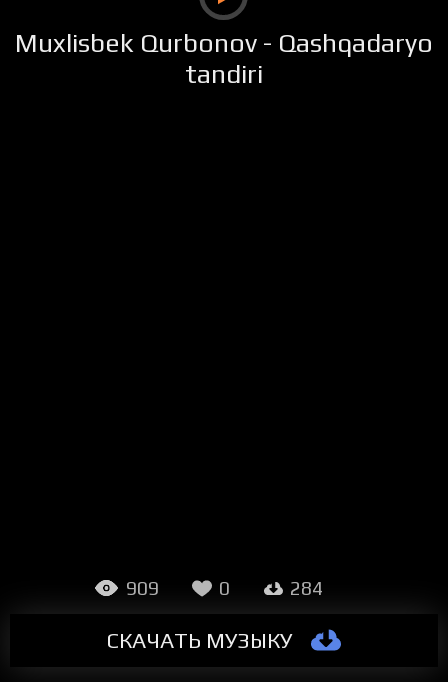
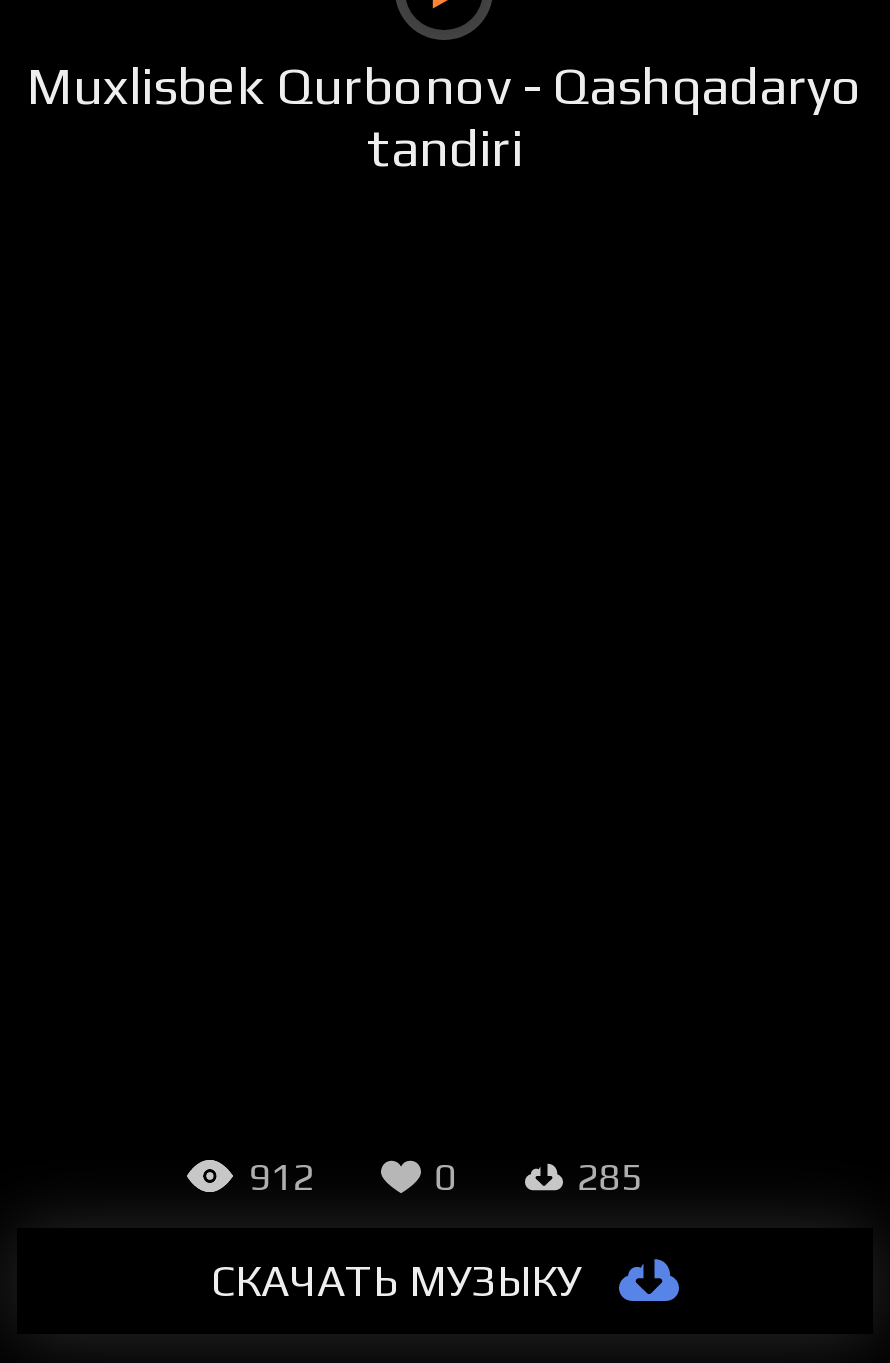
[126,577,159,599] 909 -> [248,1153,314,1197] 912
[290,577,323,599] 284 -> [576,1154,642,1198] 285

